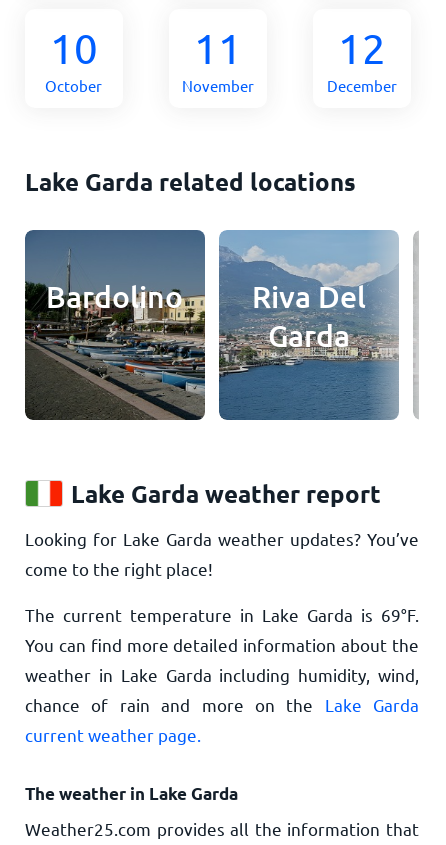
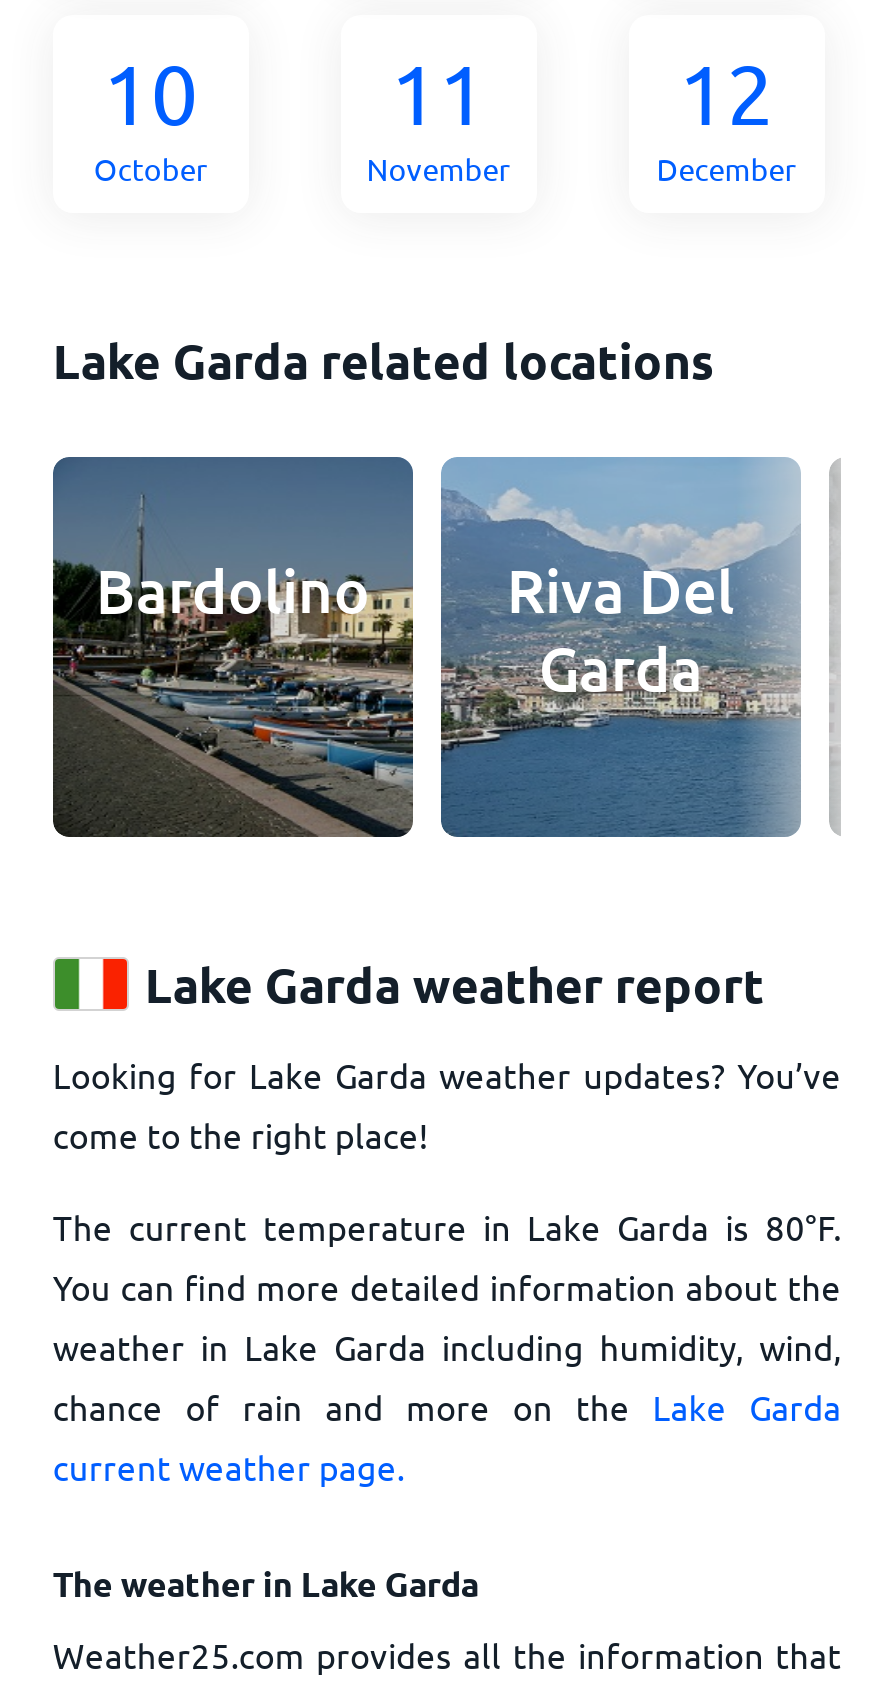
[25,604,419,625] The current temperature in Lake Garda is 69°F. -> [53,1205,841,1247] The current temperature in Lake Garda is 80°F.

